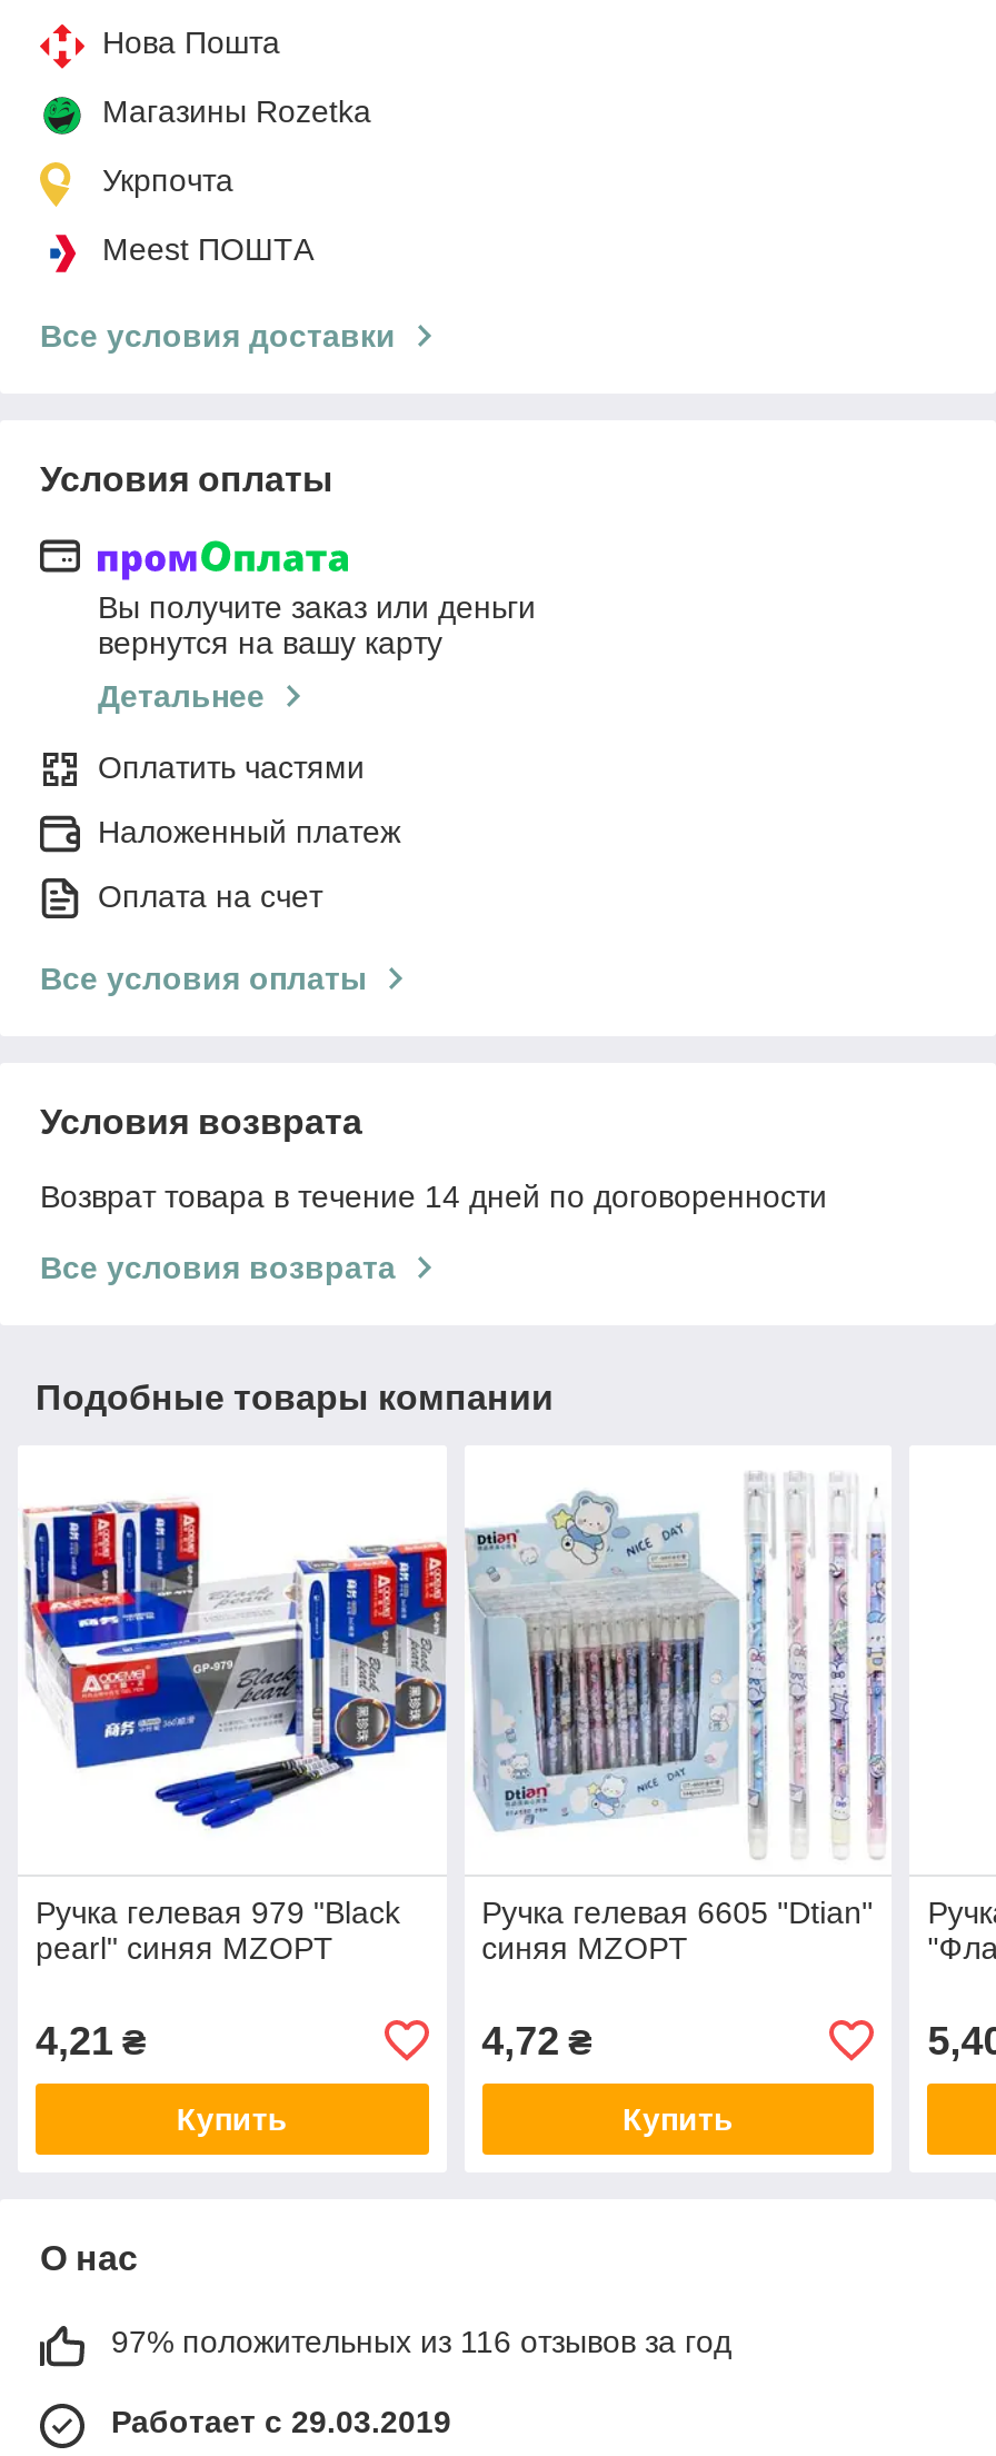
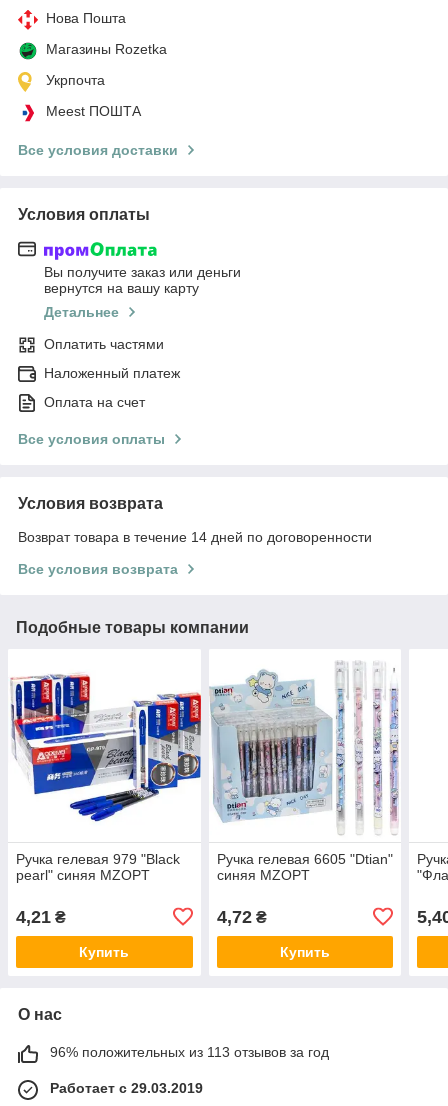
[111,2323,731,2359] 97% положительных из 116 отзывов за год -> [50,1044,329,1060] 96% положительных из 113 отзывов за год

